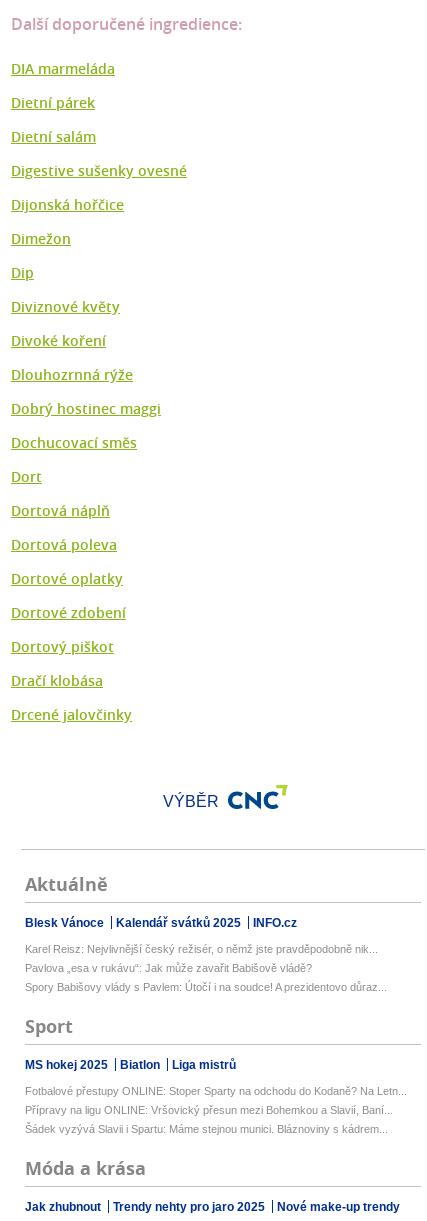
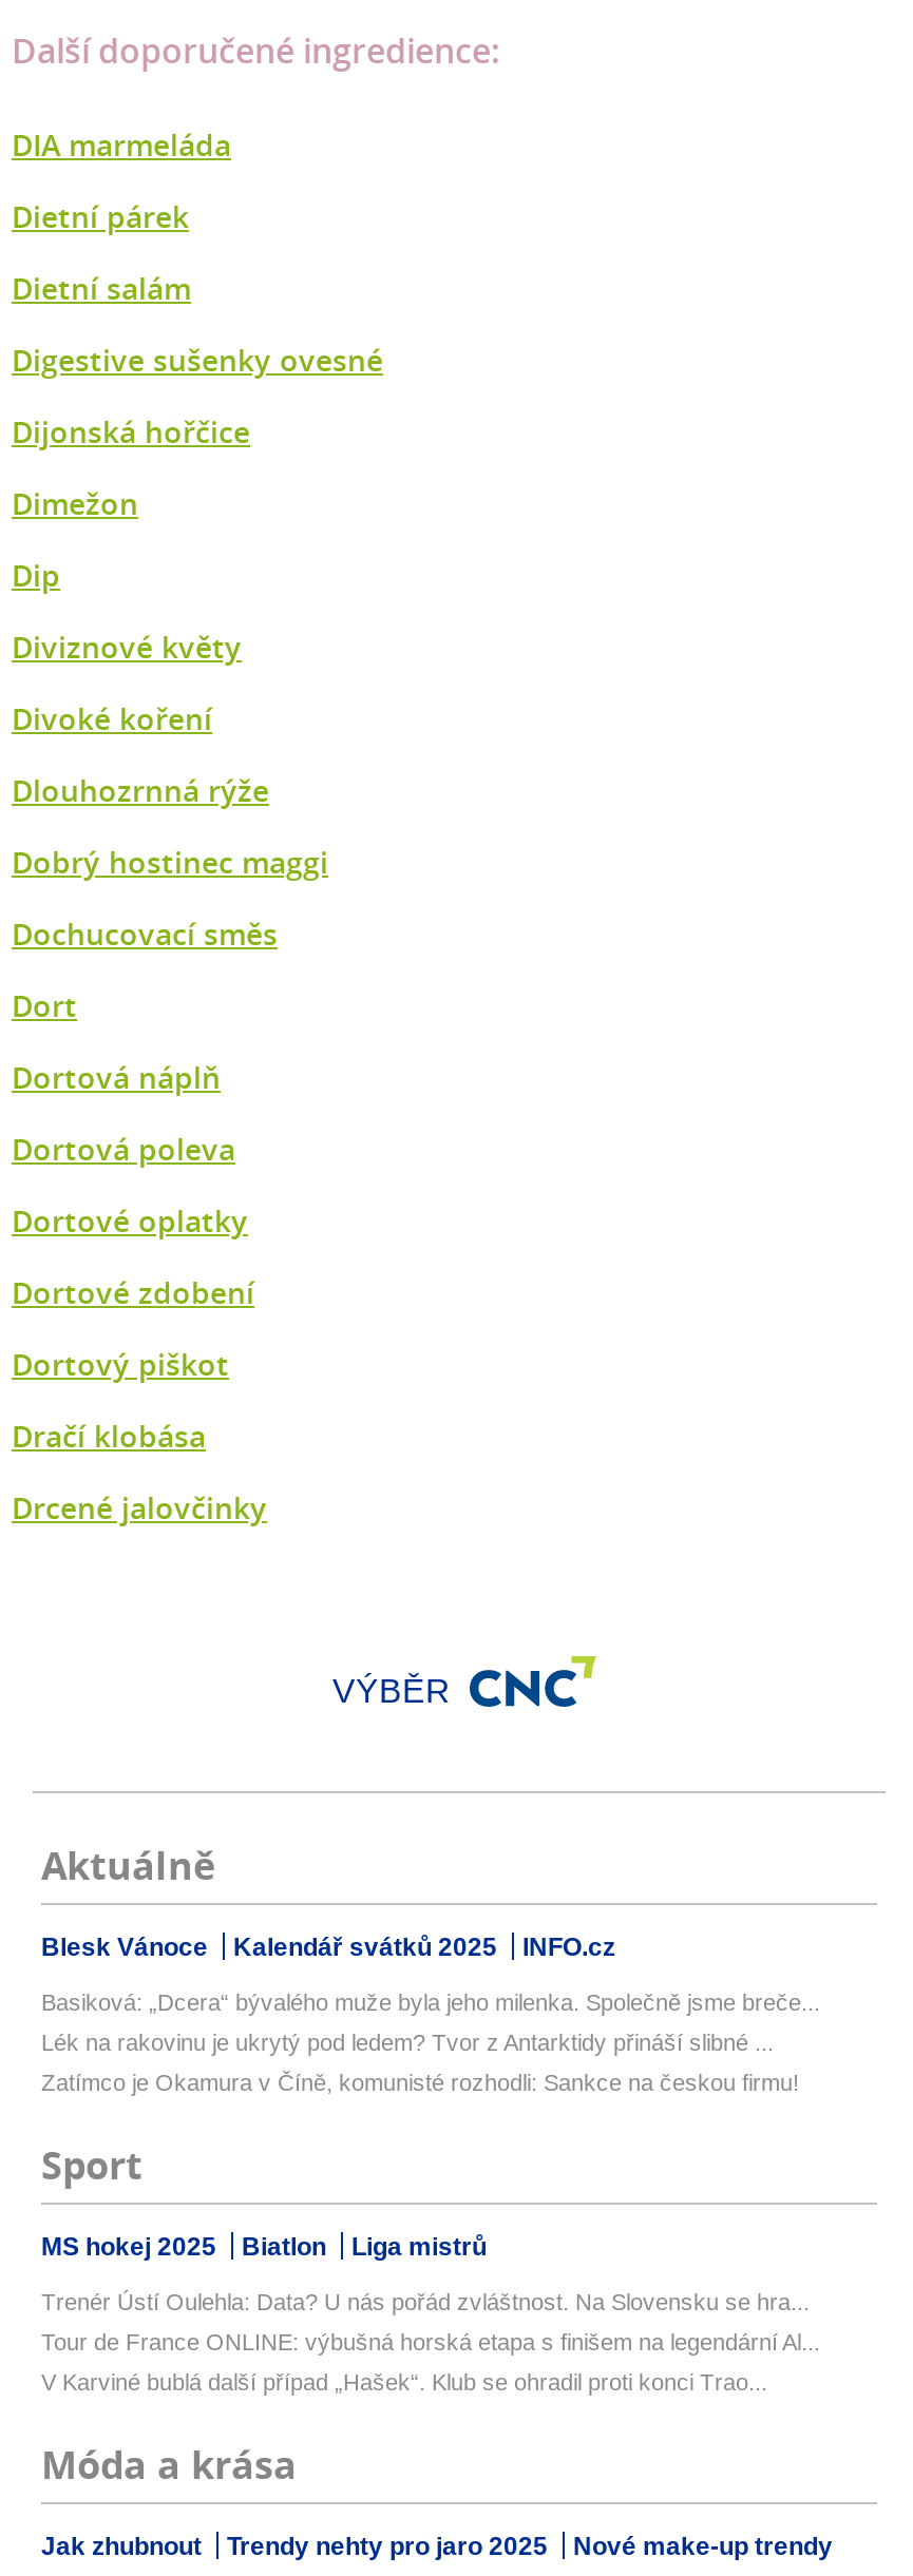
[25,943,378,955] Karel Reisz: Nejvlivnější český režisér, o němž jste pravděpodobně nik... -> [41,1989,820,2015] Basiková: „Dcera“ bývalého muže byla jeho milenka. Společně jsme breče...
[25,962,312,974] Pavlova „esa v rukávu“: Jak může zavařit Babišově vládě? -> [41,2030,774,2055] Lék na rakovinu je ukrytý pod ledem? Tvor z Antarktidy přináší slibné ...
[25,981,387,993] Spory Babišovy vlády s Pavlem: Útočí i na soudce! A prezidentovo důraz... -> [41,2070,799,2095] Zatímco je Okamura v Číně, komunisté rozhodli: Sankce na českou firmu!
[25,1085,407,1097] Fotbalové přestupy ONLINE: Stoper Sparty na odchodu do Kodaně? Na Letn... -> [41,2289,810,2315] Trenér Ústí Oulehla: Data? U nás pořád zvláštnost. Na Slovensku se hra...
[25,1104,393,1116] Přípravy na ligu ONLINE: Vršovický přesun mezi Bohemkou a Slavií, Baní... -> [41,2329,820,2355] Tour de France ONLINE: výbušná horská etapa s finišem na legendární Al...
[25,1123,388,1135] Šádek vyzývá Slavii i Spartu: Máme stejnou munici. Bláznoviny s kádrem... -> [41,2369,767,2395] V Karviné bublá další případ „Hašek“. Klub se ohradil proti konci Trao...

